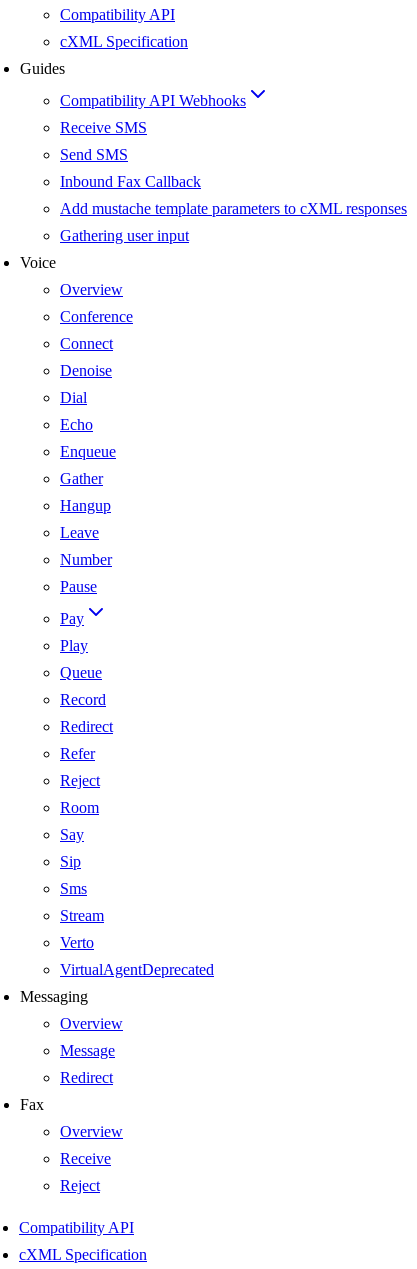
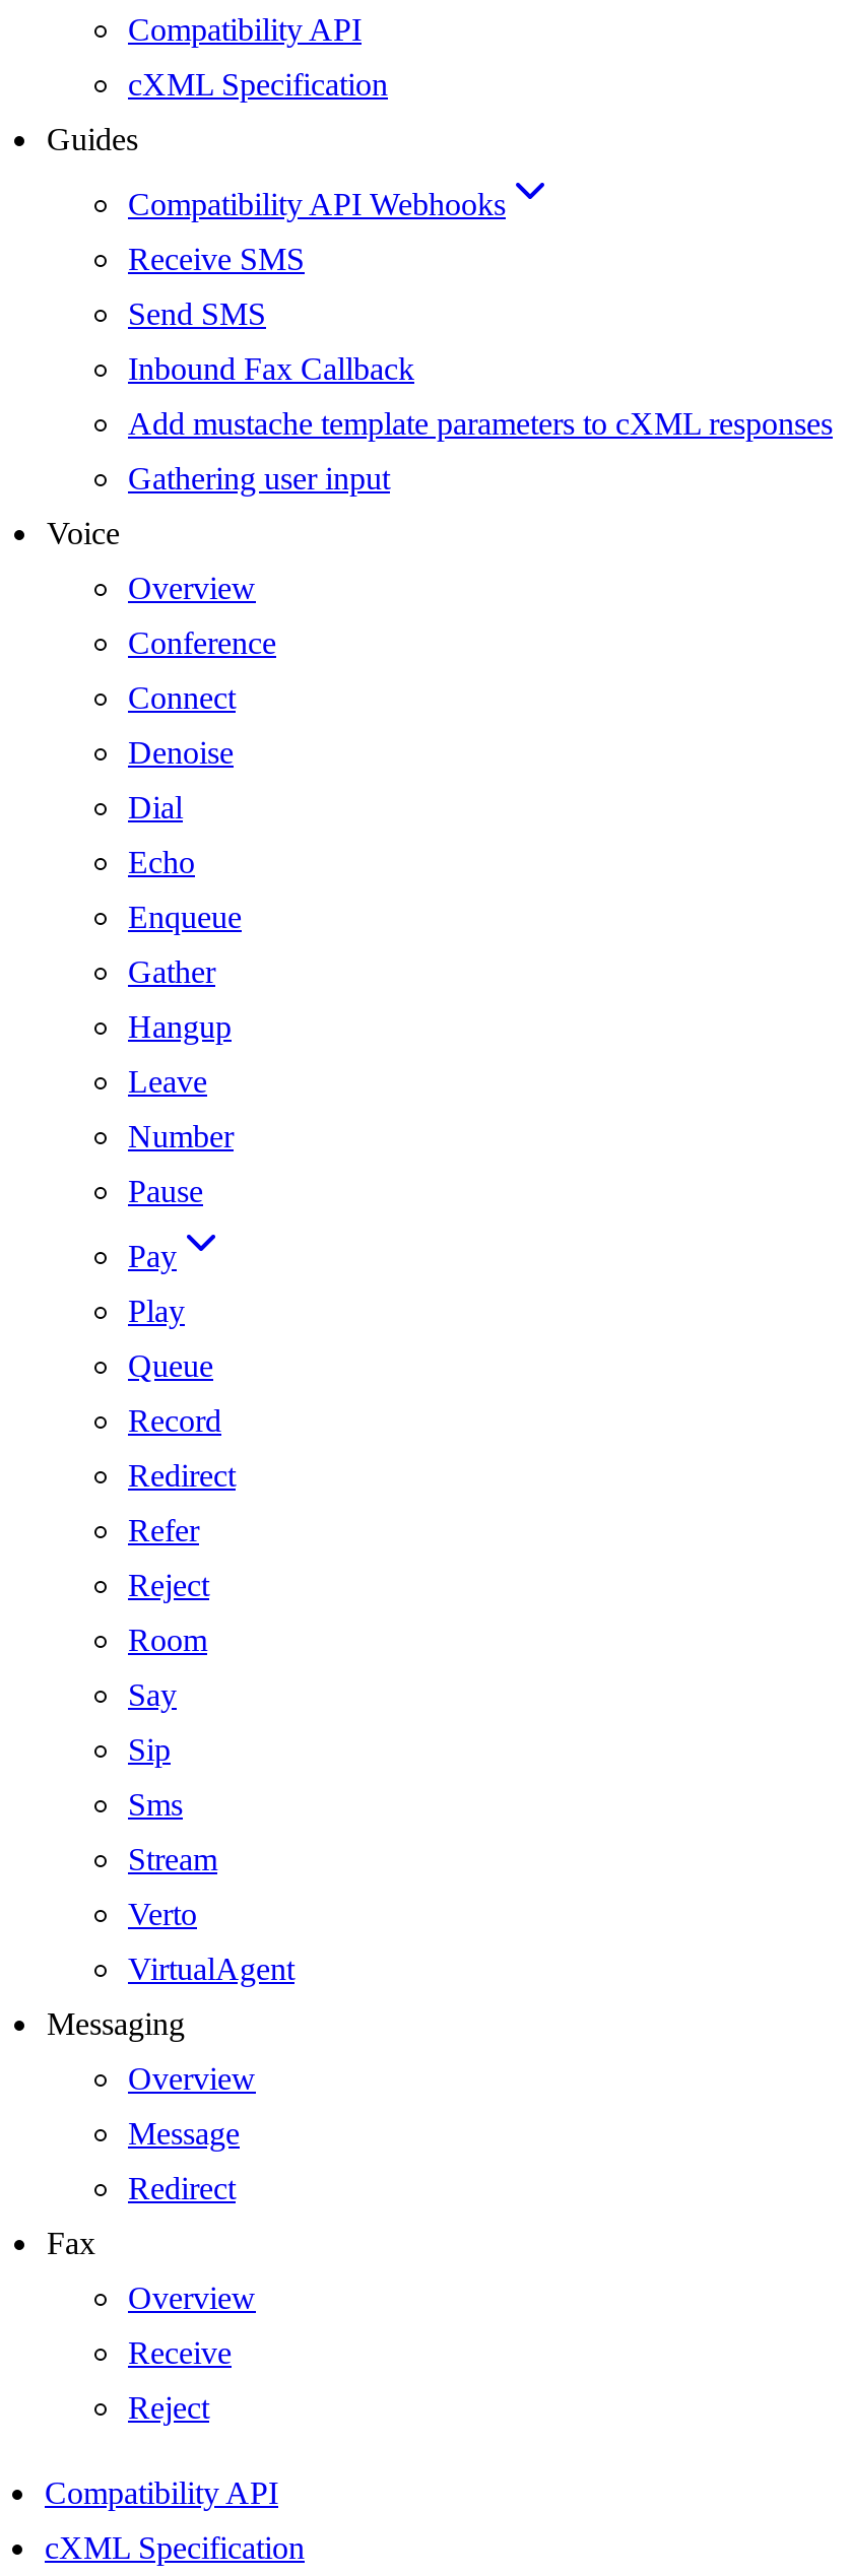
[60,961,214,978] VirtualAgentDeprecated -> [128,1952,294,1987] VirtualAgent

